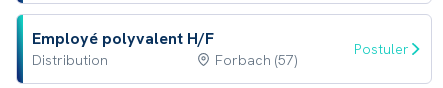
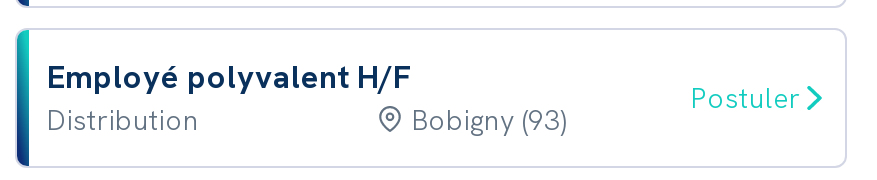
[214,50,296,68] Forbach (57) -> [412,101,566,137] Bobigny (93)

